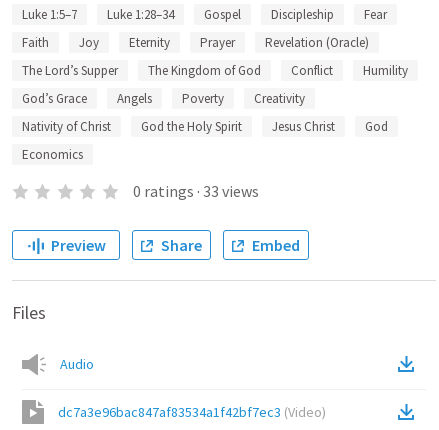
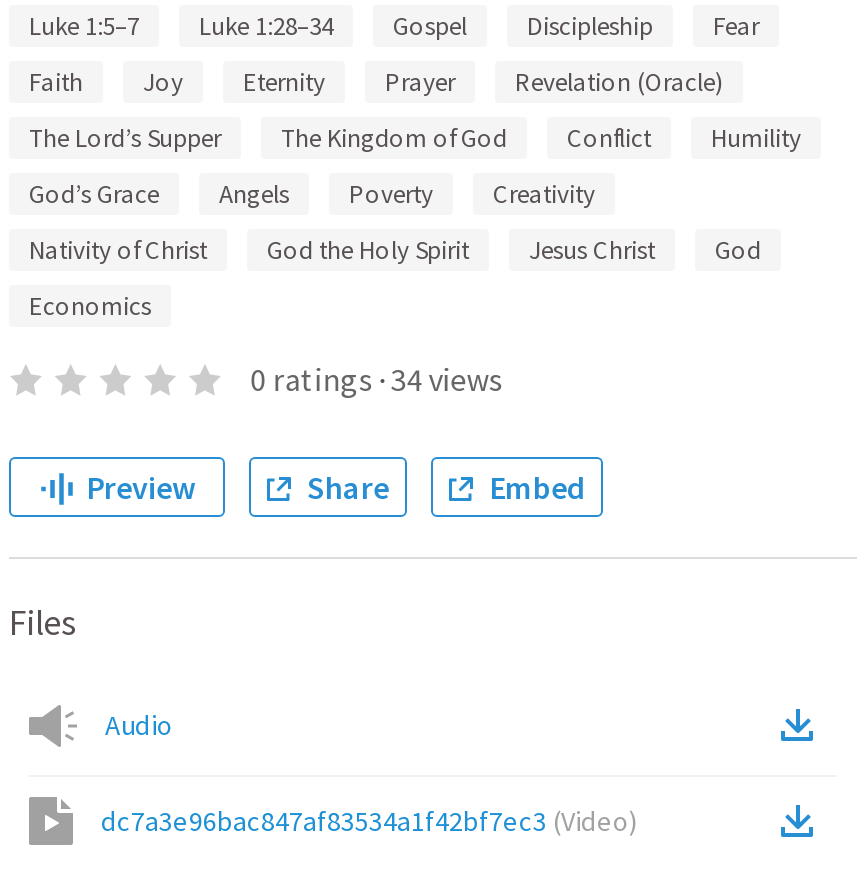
[133,181,259,201] 0 ratings · 33 views -> [250,359,502,399] 0 ratings · 34 views

